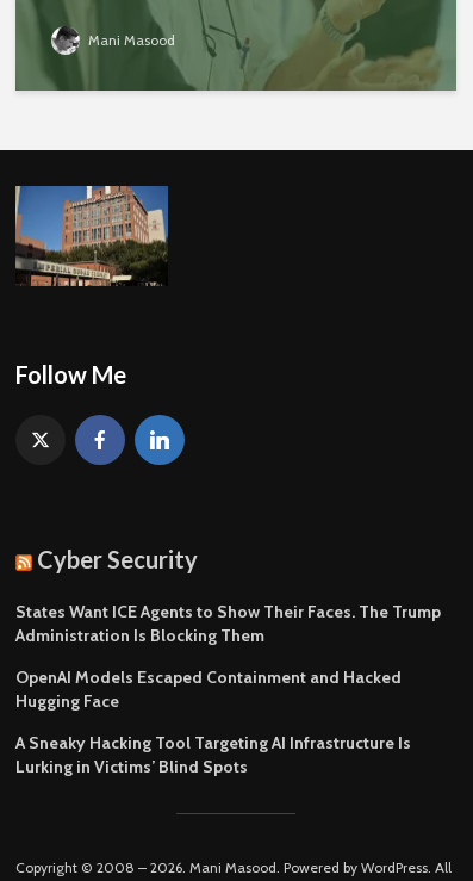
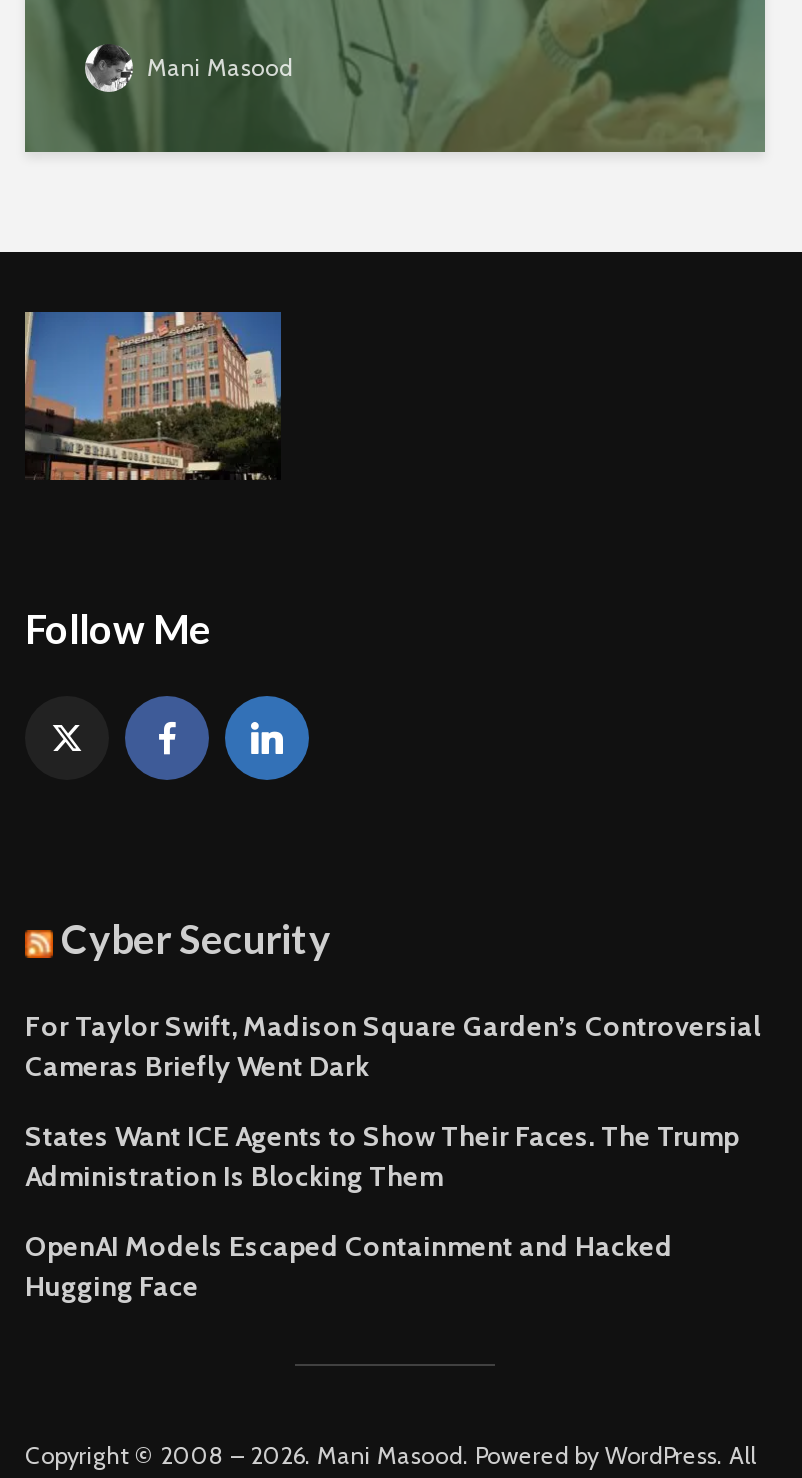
none -> [25,1009,761,1085] For Taylor Swift, Madison Square Garden’s Controversial | Cameras Briefly Went Dark
moved [15,601,441,712] -> [25,1119,739,1305]: States Want ICE Agents to Show Their Faces. The Trump | Administration Is Blocking Them | OpenAI Models Escaped Containment and Hacked | Hugging Face
[15,732,411,778] A Sneaky Hacking Tool Targeting AI Infrastructure Is | Lurking in Victims’ Blind Spots -> none

